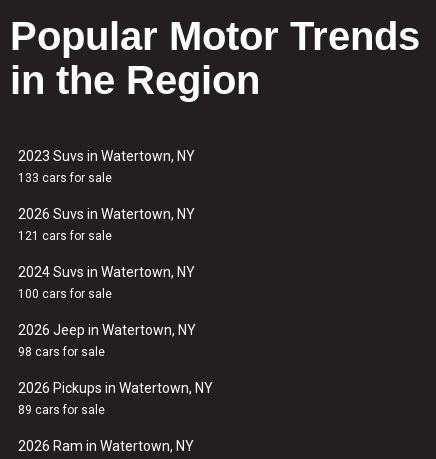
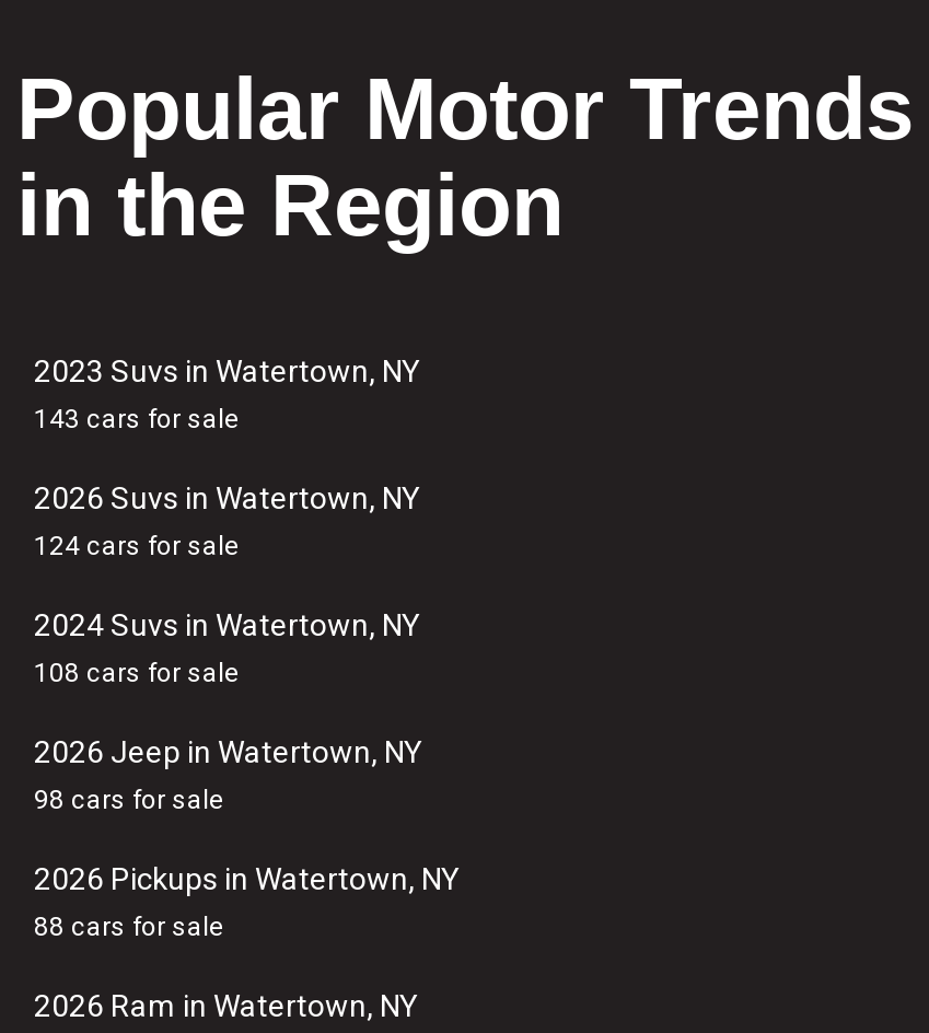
[18,171,112,185] 133 cars for sale -> [34,404,240,434] 143 cars for sale
[18,229,112,243] 121 cars for sale -> [34,531,240,561] 124 cars for sale
[18,287,112,301] 100 cars for sale -> [34,658,240,688] 108 cars for sale
[18,403,105,417] 89 cars for sale -> [34,912,224,942] 88 cars for sale

